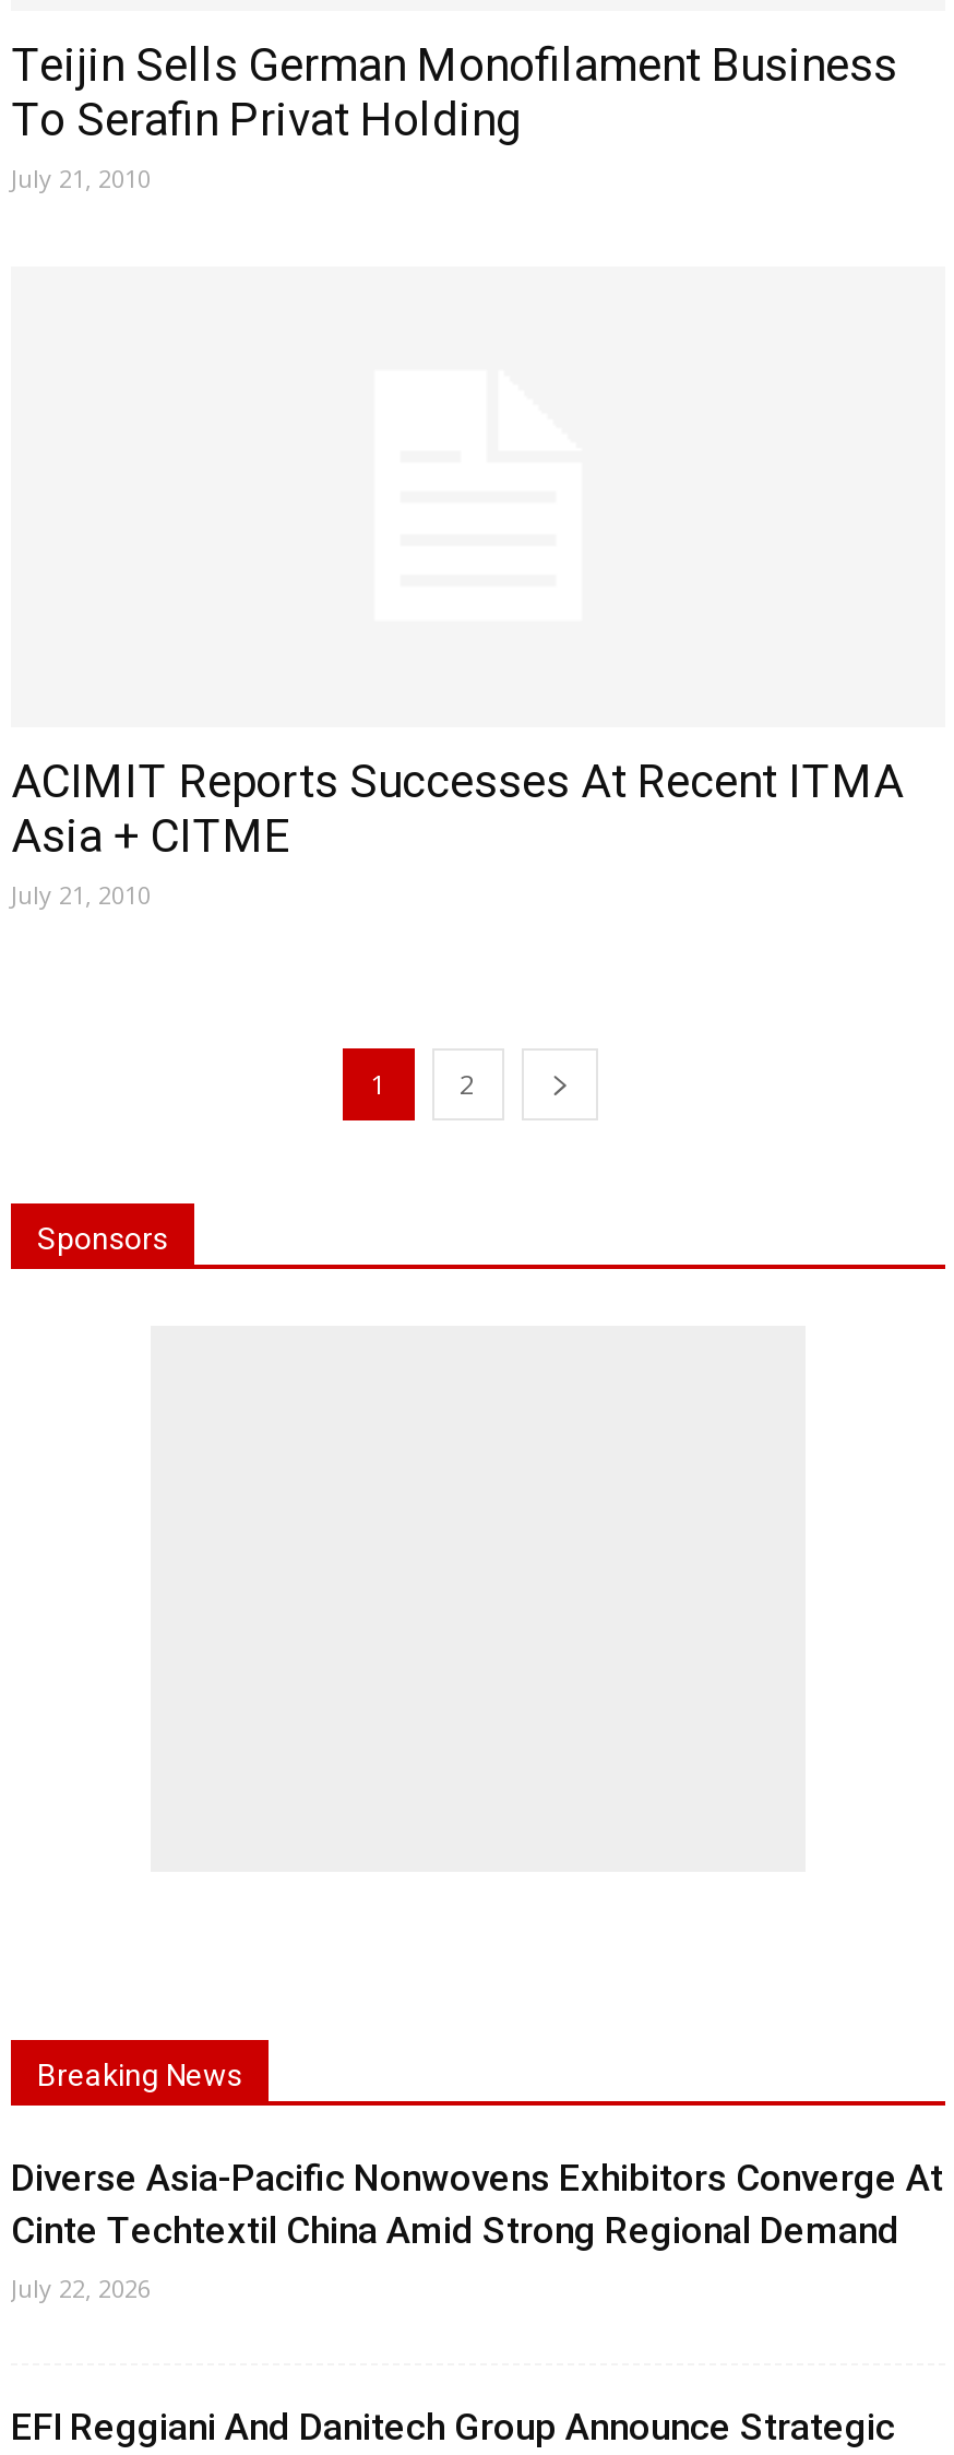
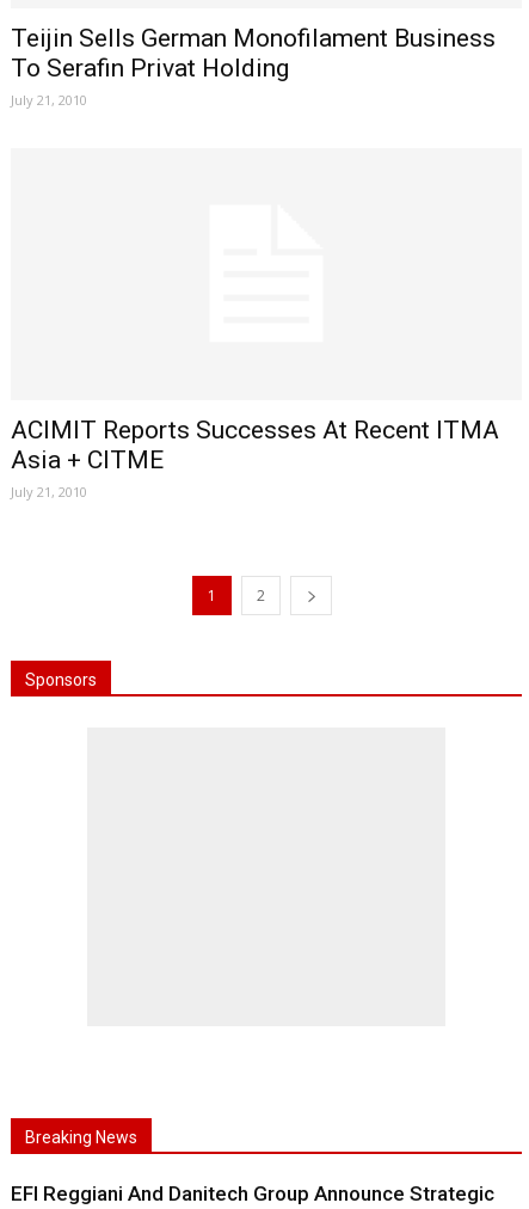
[11,2157,943,2305] Diverse Asia-Pacific Nonwovens Exhibitors Converge At | Cinte Techtextil China Amid Strong Regional Demand | July 22, 2026 -> none

